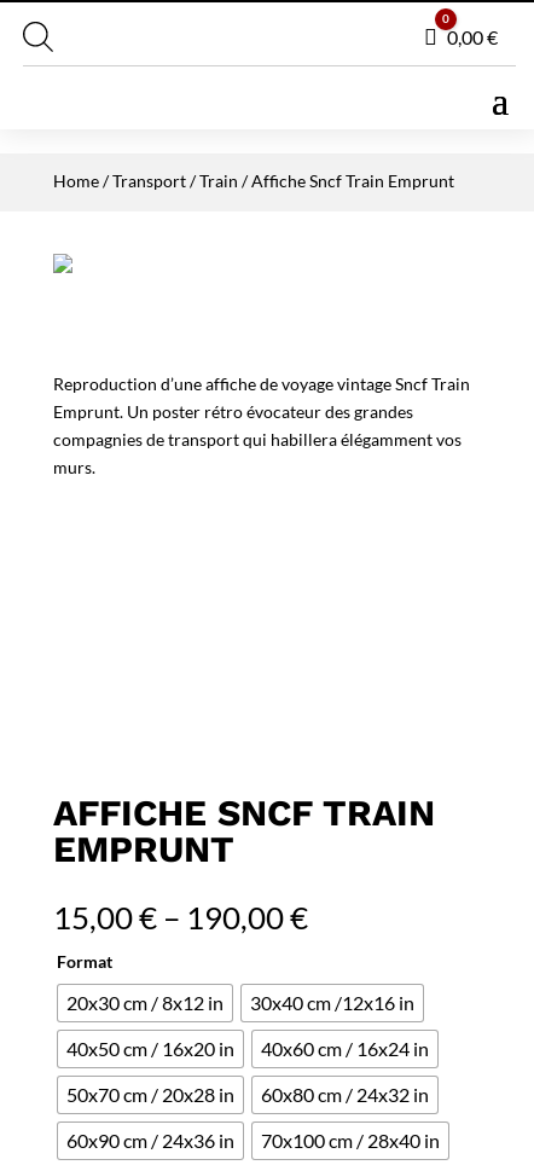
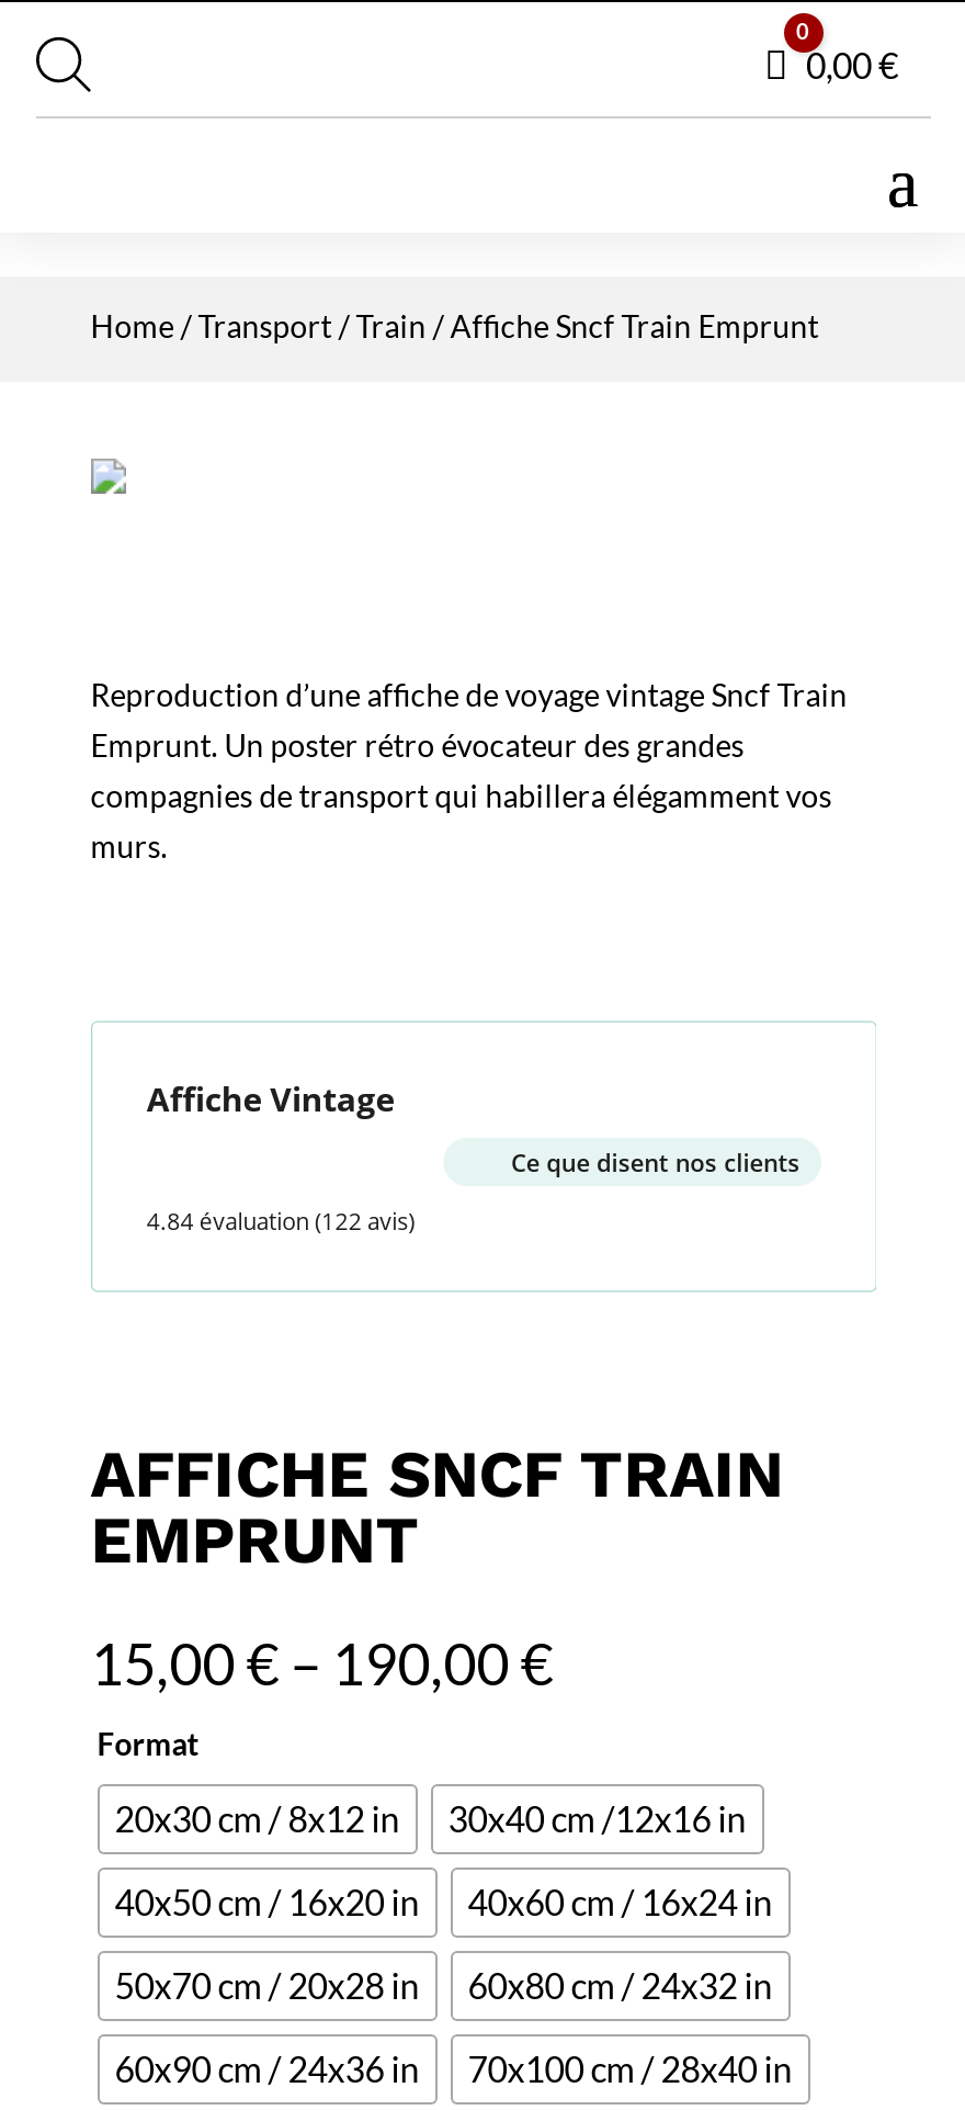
none -> [146,1076,799,1237] Affiche Vintage | Ce que disent nos clients | 4.84 évaluation (122 avis)

